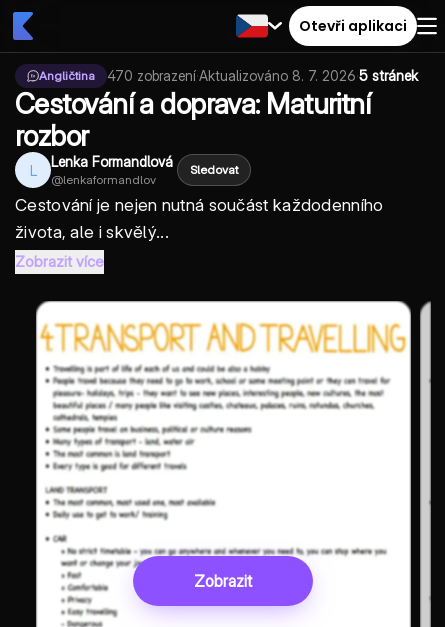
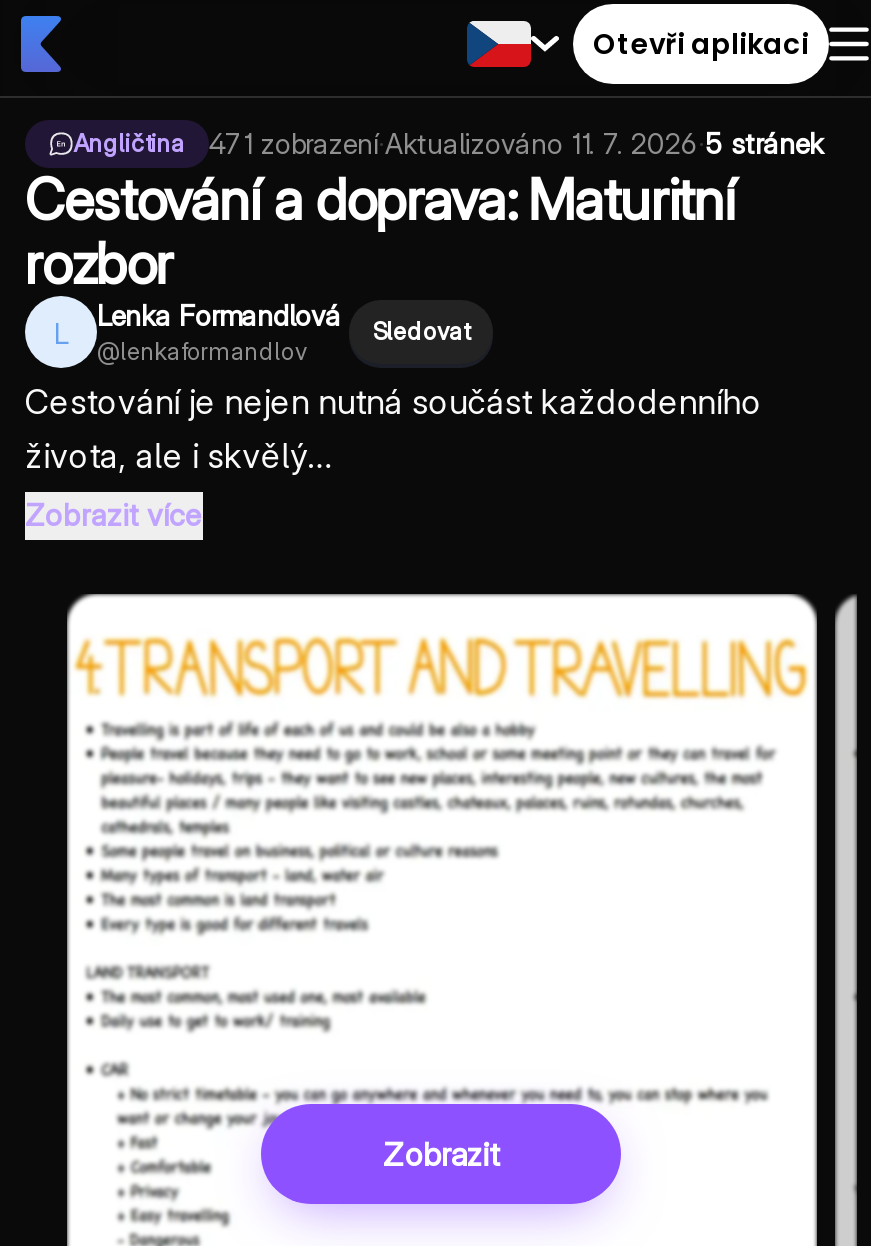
[107,67,418,84] 470 zobrazení · Aktualizováno 8. 7. 2026 · 5 stránek -> [209,126,823,160] 471 zobrazení · Aktualizováno 11. 7. 2026 · 5 stránek

